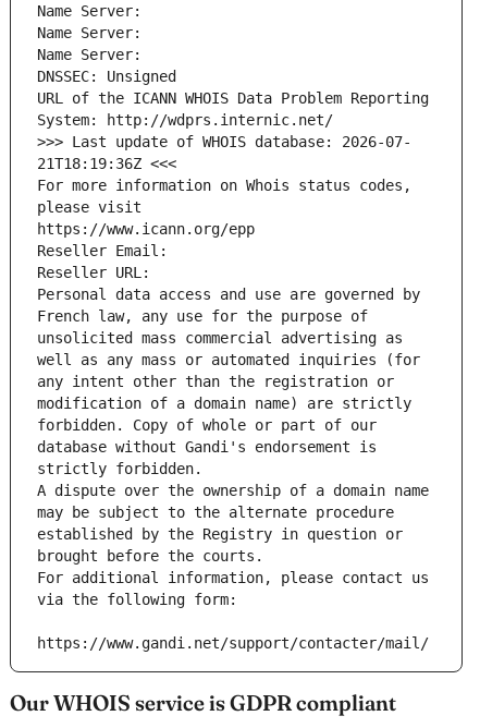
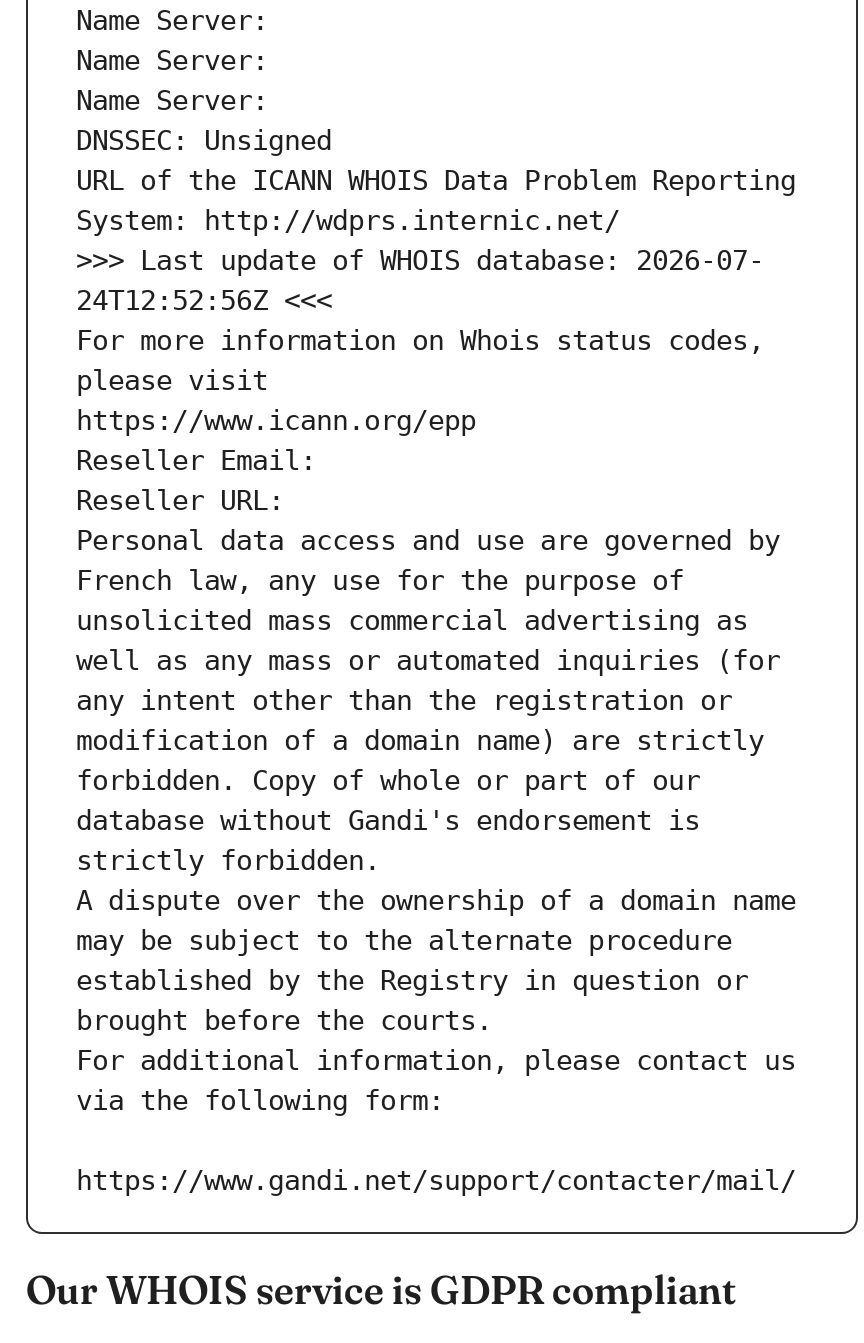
[37,155,176,173] 21T18:19:36Z <<< -> [76,285,332,317] 24T12:52:56Z <<<

